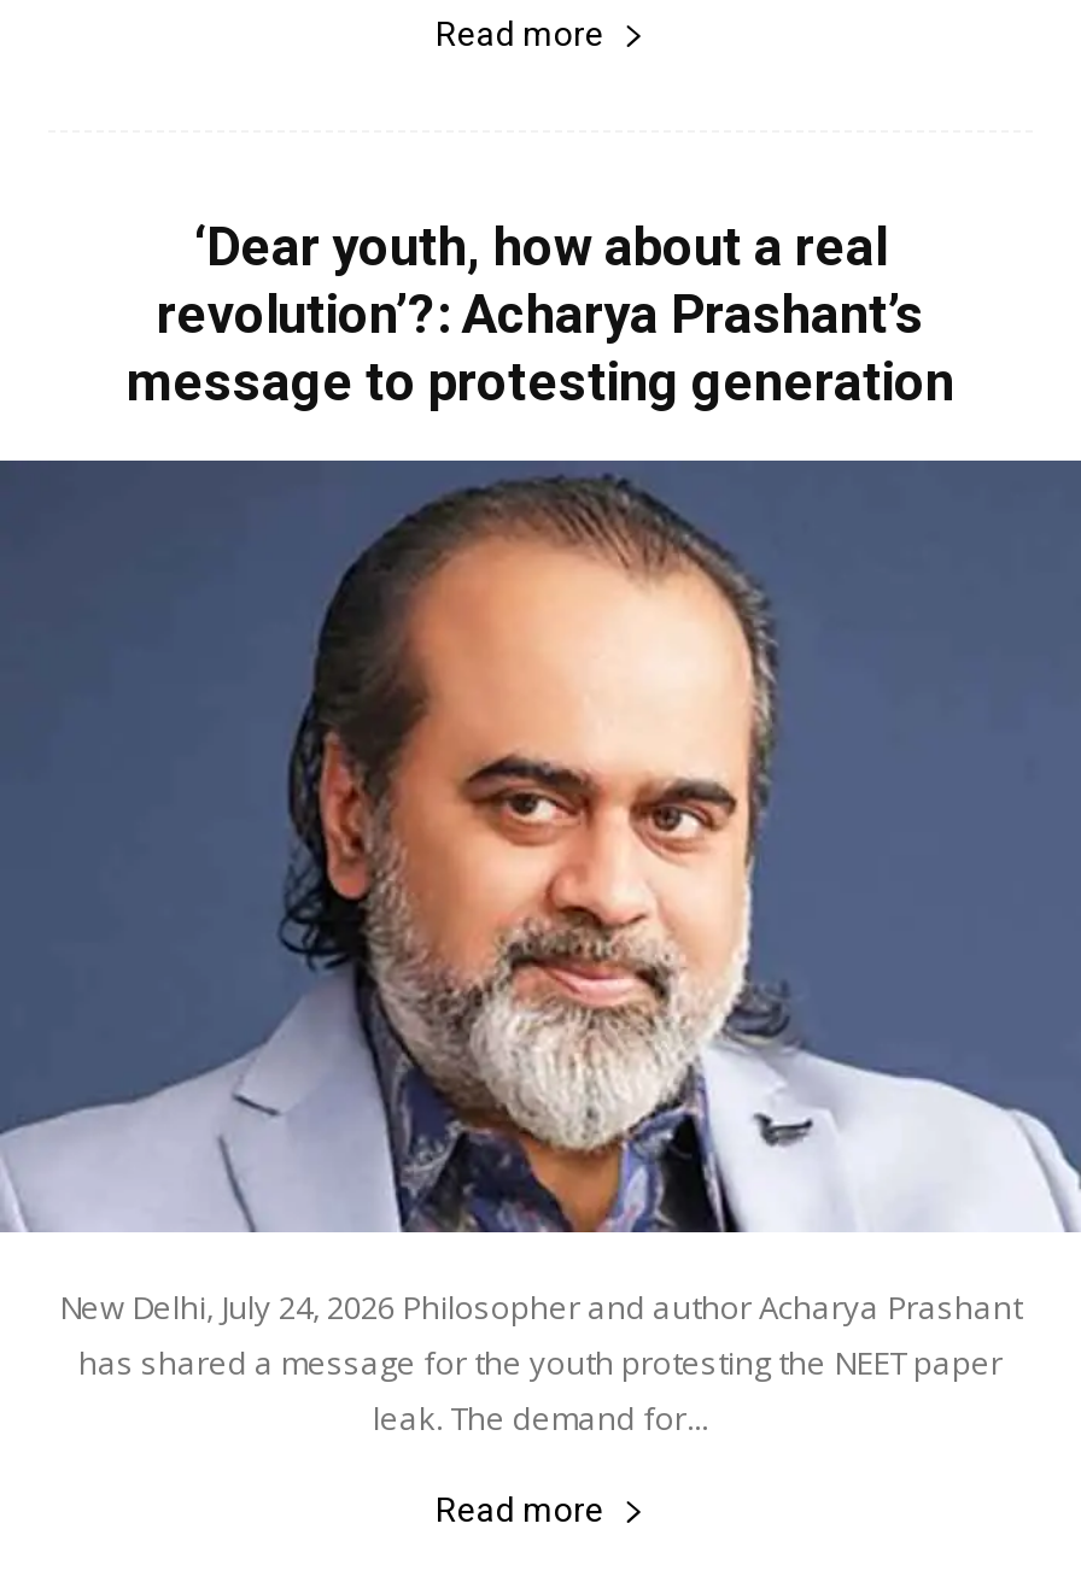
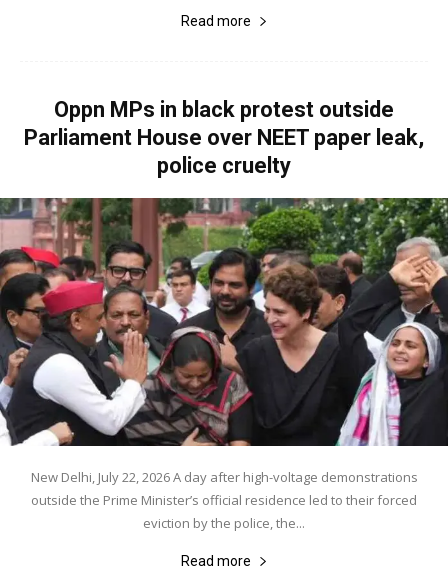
[127,217,954,413] ‘Dear youth, how about a real | revolution’?: Acharya Prashant’s | message to protesting generation -> [24,97,424,178] Oppn MPs in black protest outside | Parliament House over NEET paper leak, | police cruelty
[7,461,1074,1440] [image] | New Delhi, July 24, 2026 Philosopher and author Acharya Prashant | has shared a message for the youth protesting the NEET paper | leak. The demand for... -> [3,197,445,532] [image] | New Delhi, July 22, 2026 A day after high-voltage demonstrations | outside the Prime Minister’s official residence led to their forced | eviction by the police, the...

